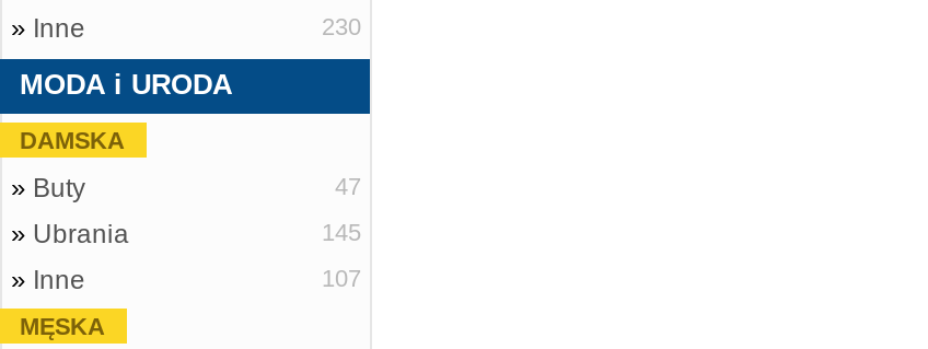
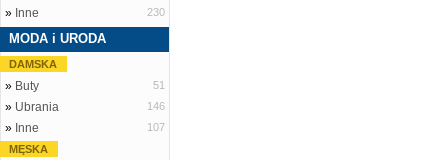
[335,173,361,199] 47 -> [153,79,165,91] 51
[322,219,361,245] 145 -> [147,100,165,112] 146

